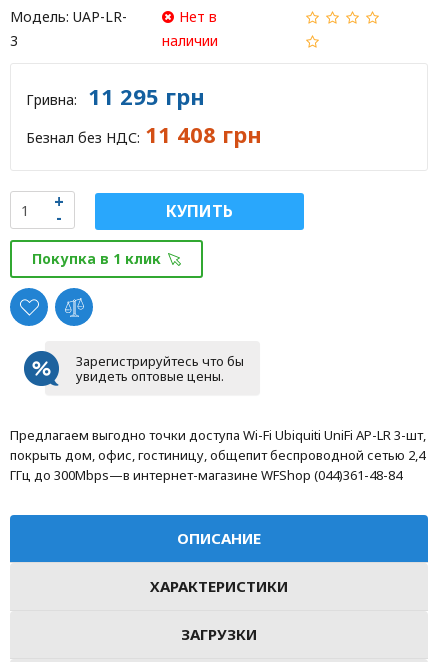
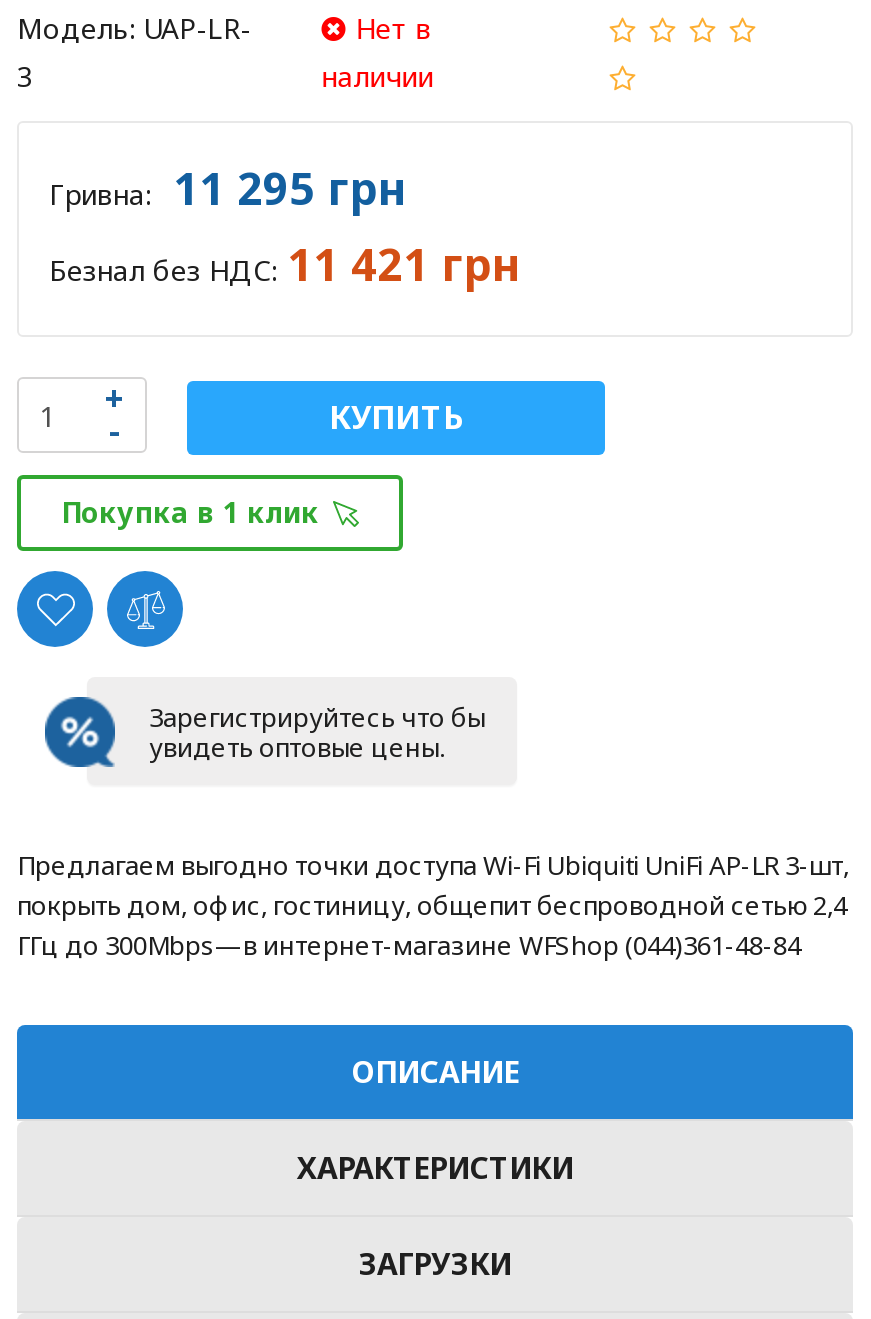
[26,119,262,149] Безнал без НДС: 11 408 грн -> [49,233,521,293] Безнал без НДС: 11 421 грн

